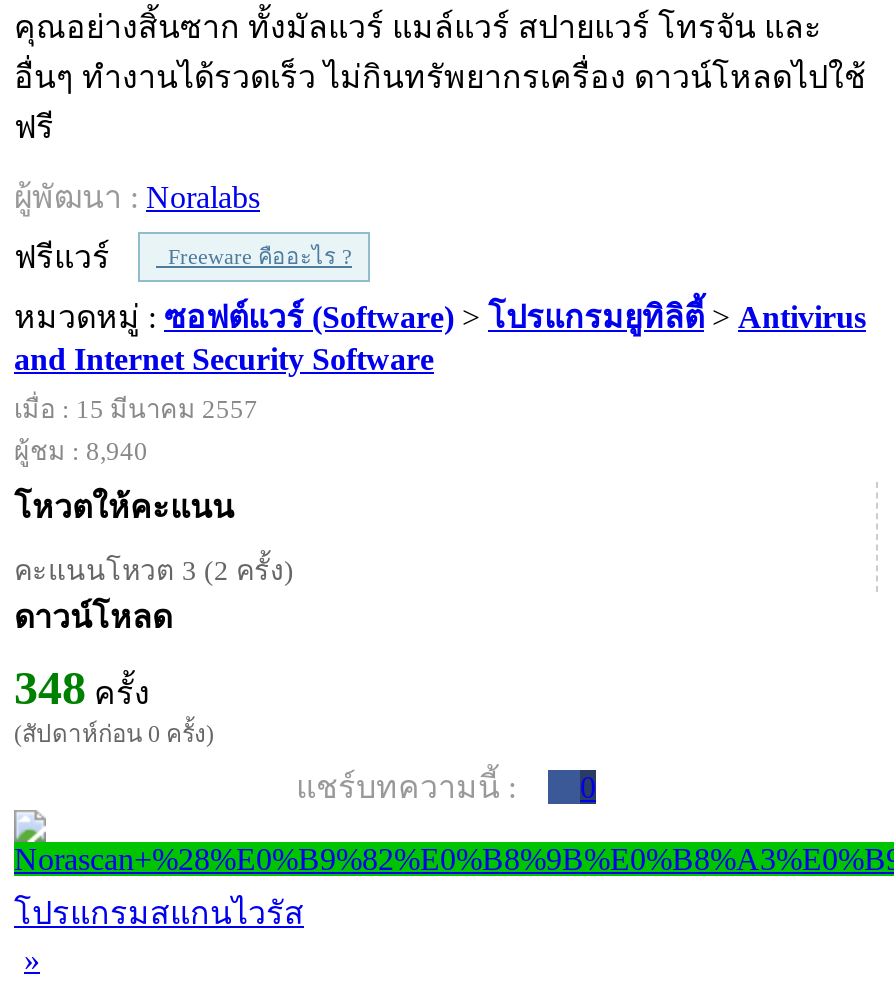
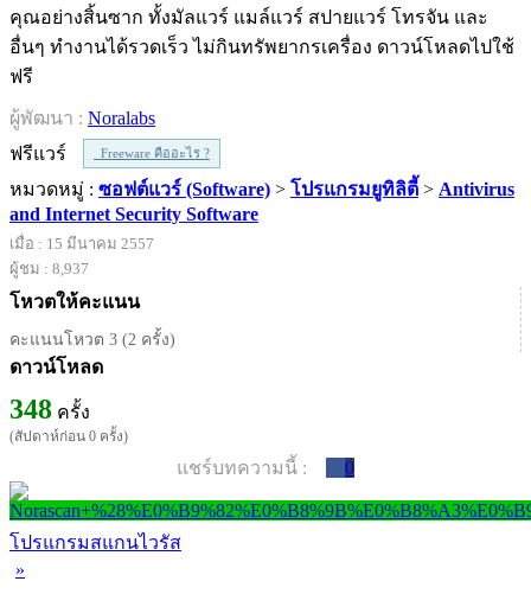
[14,437,148,467] ผู้ชม : 8,940 -> [9,260,89,278] ผู้ชม : 8,937

